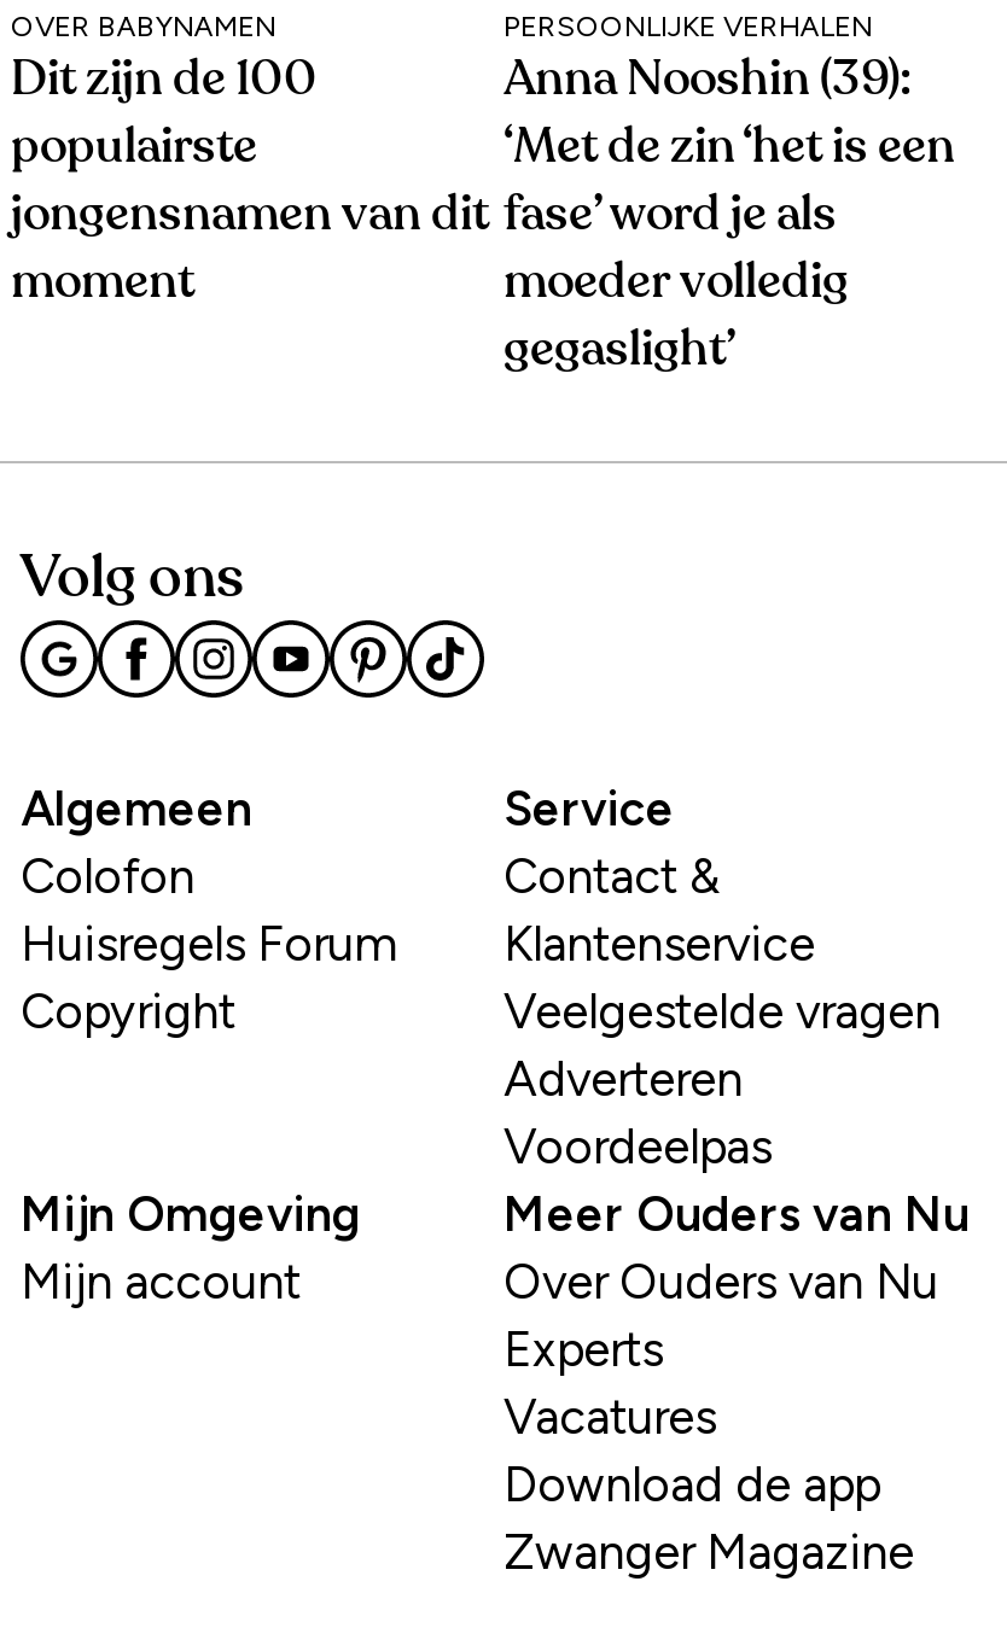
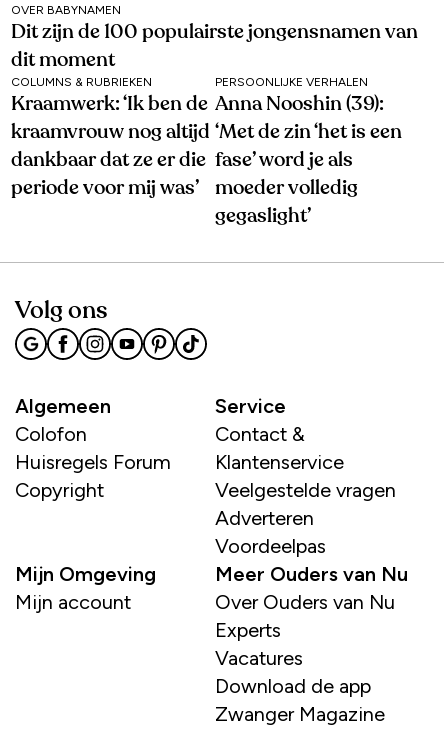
[11,54,489,305] Dit zijn de 100 | populairste | jongensnamen van dit | moment -> [11,22,418,198] Dit zijn de 100 populairste jongensnamen van | dit moment | COLUMNS & RUBRIEKEN | Kraamwerk: ‘Ik ben de | kraamvrouw nog altijd | dankbaar dat ze er die | periode voor mij was’

